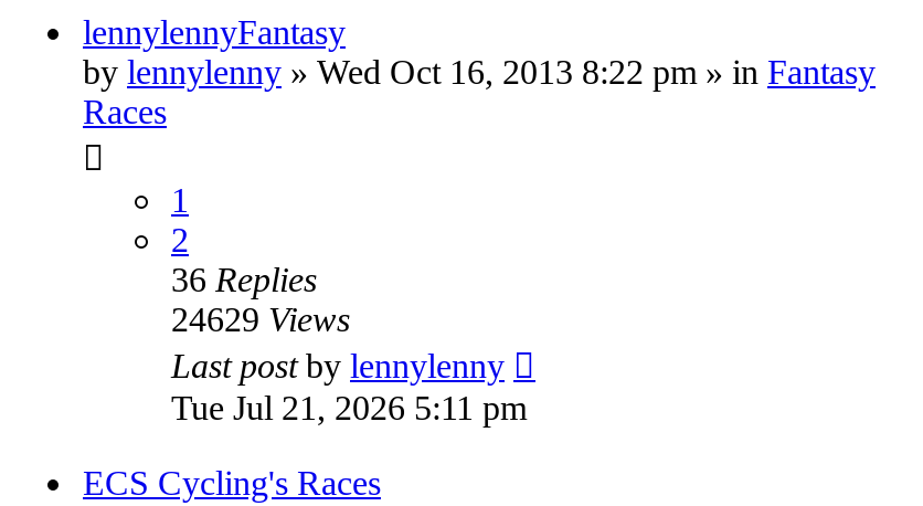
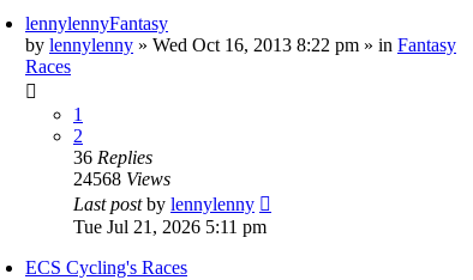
[171,300,350,338] 24629 Views -> [73,169,170,189] 24568 Views

